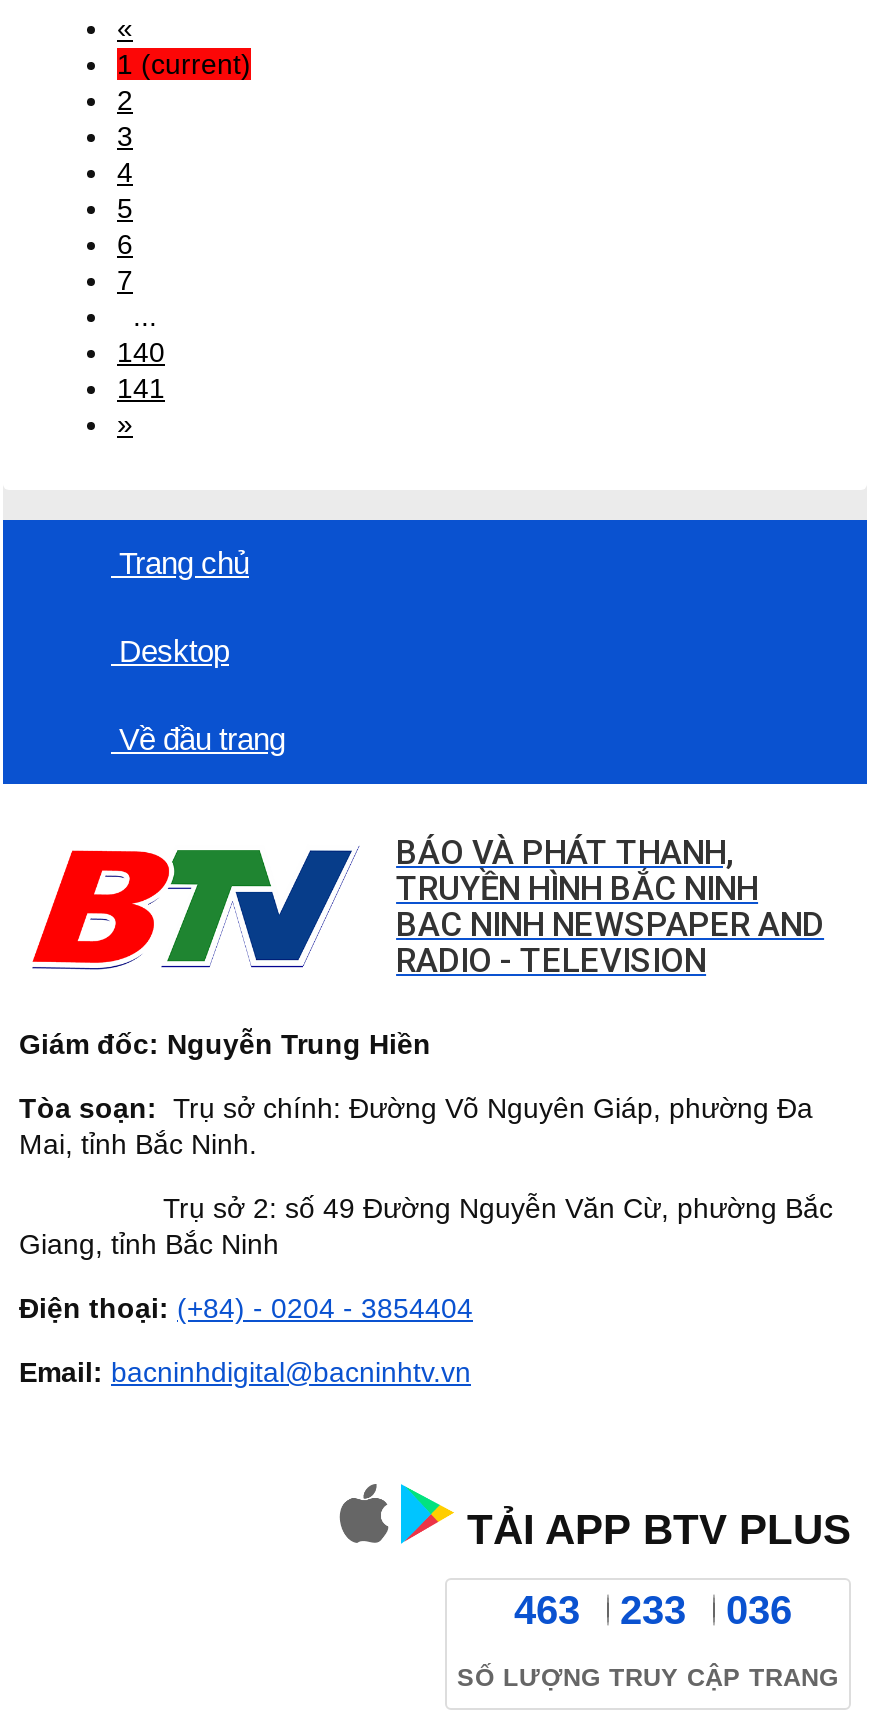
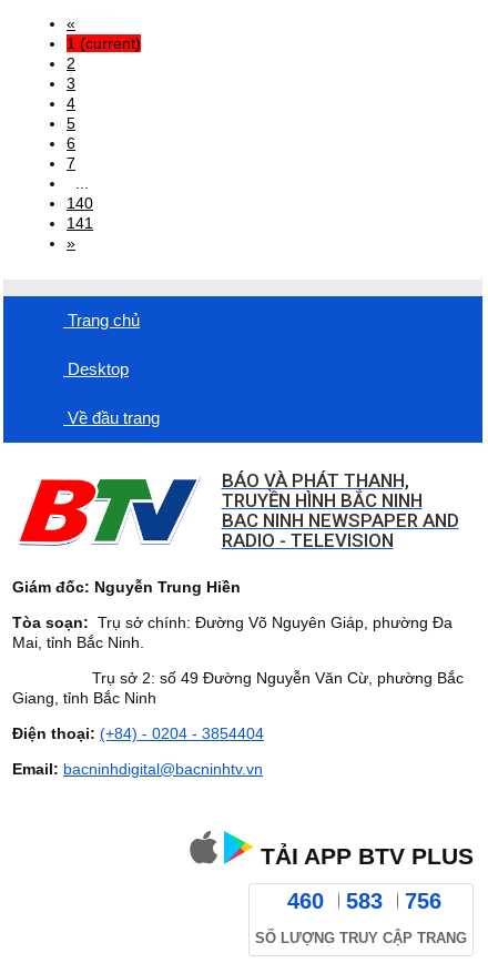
[514,1588,580,1632] 463 -> [287,889,323,913] 460
[620,1588,686,1632] 233 -> [345,889,382,913] 583
[726,1588,792,1632] 036 -> [404,889,441,913] 756

